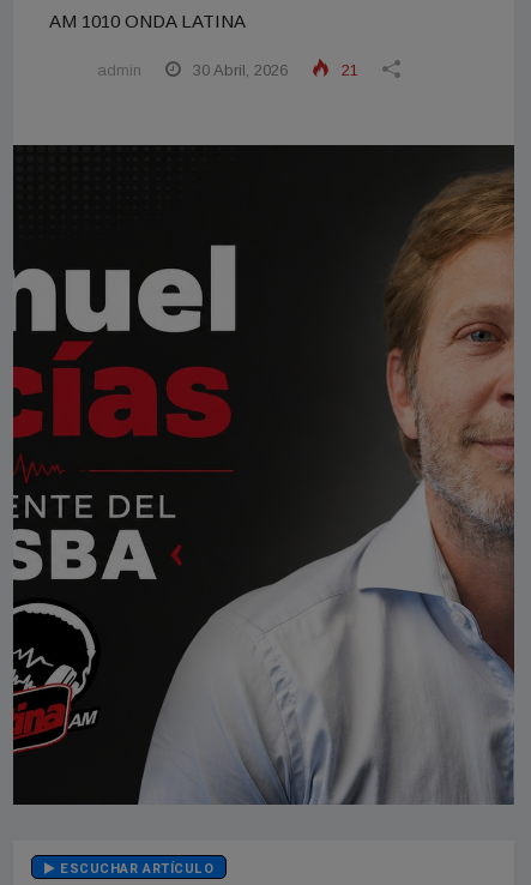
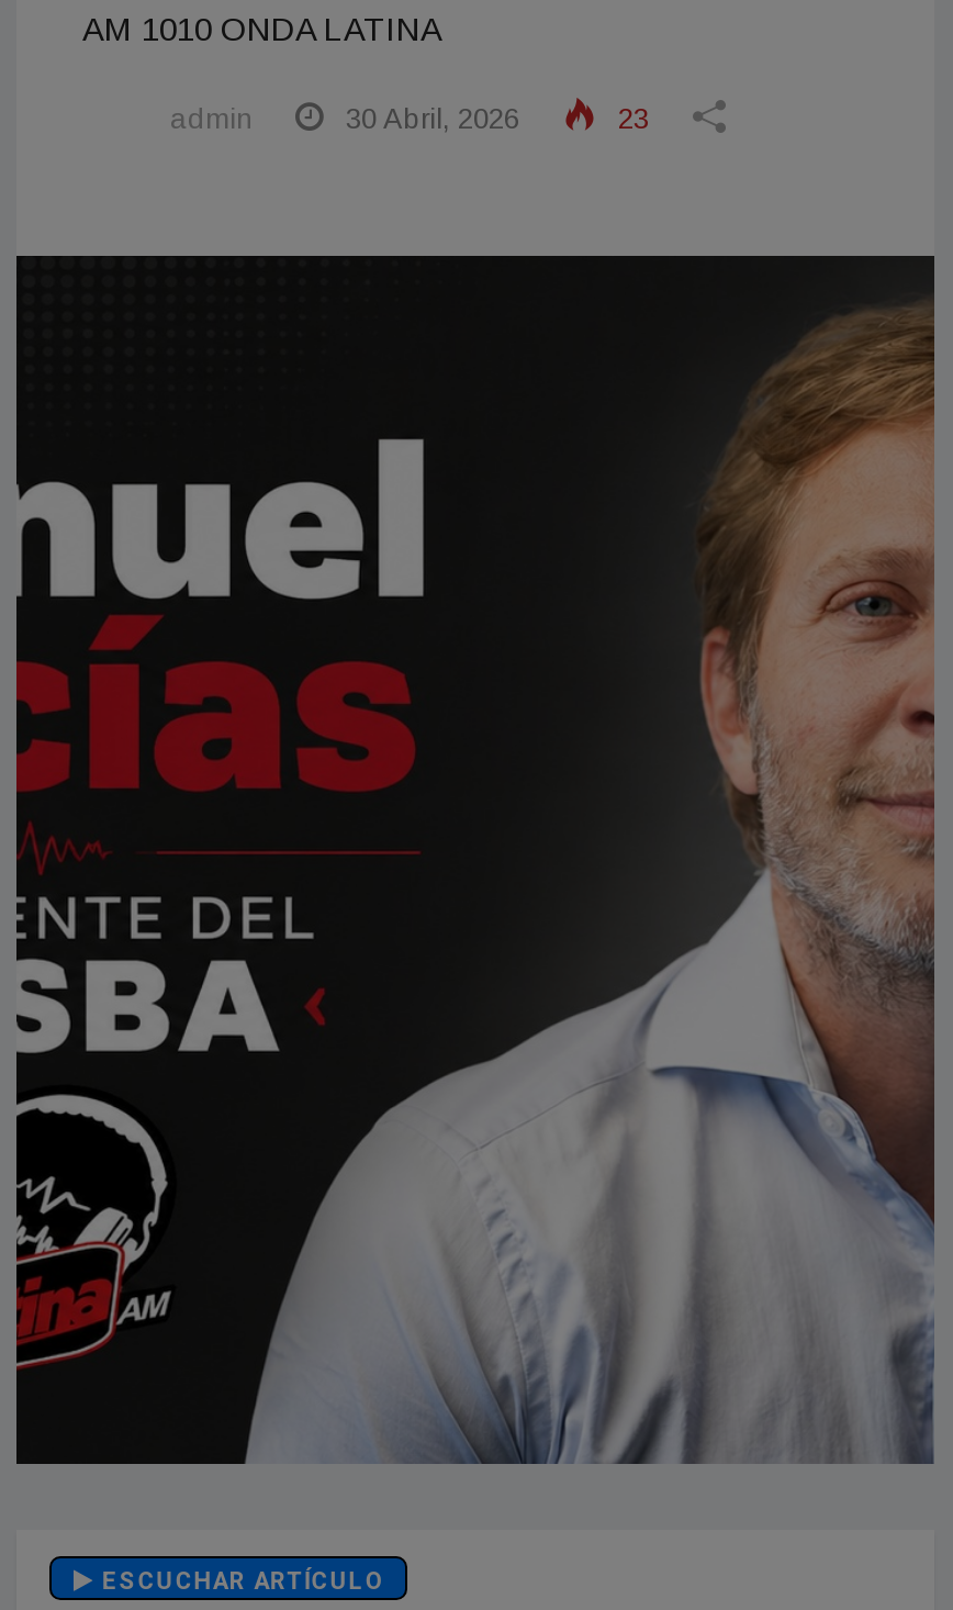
[337,62,358,80] 21 -> [609,103,649,136] 23

